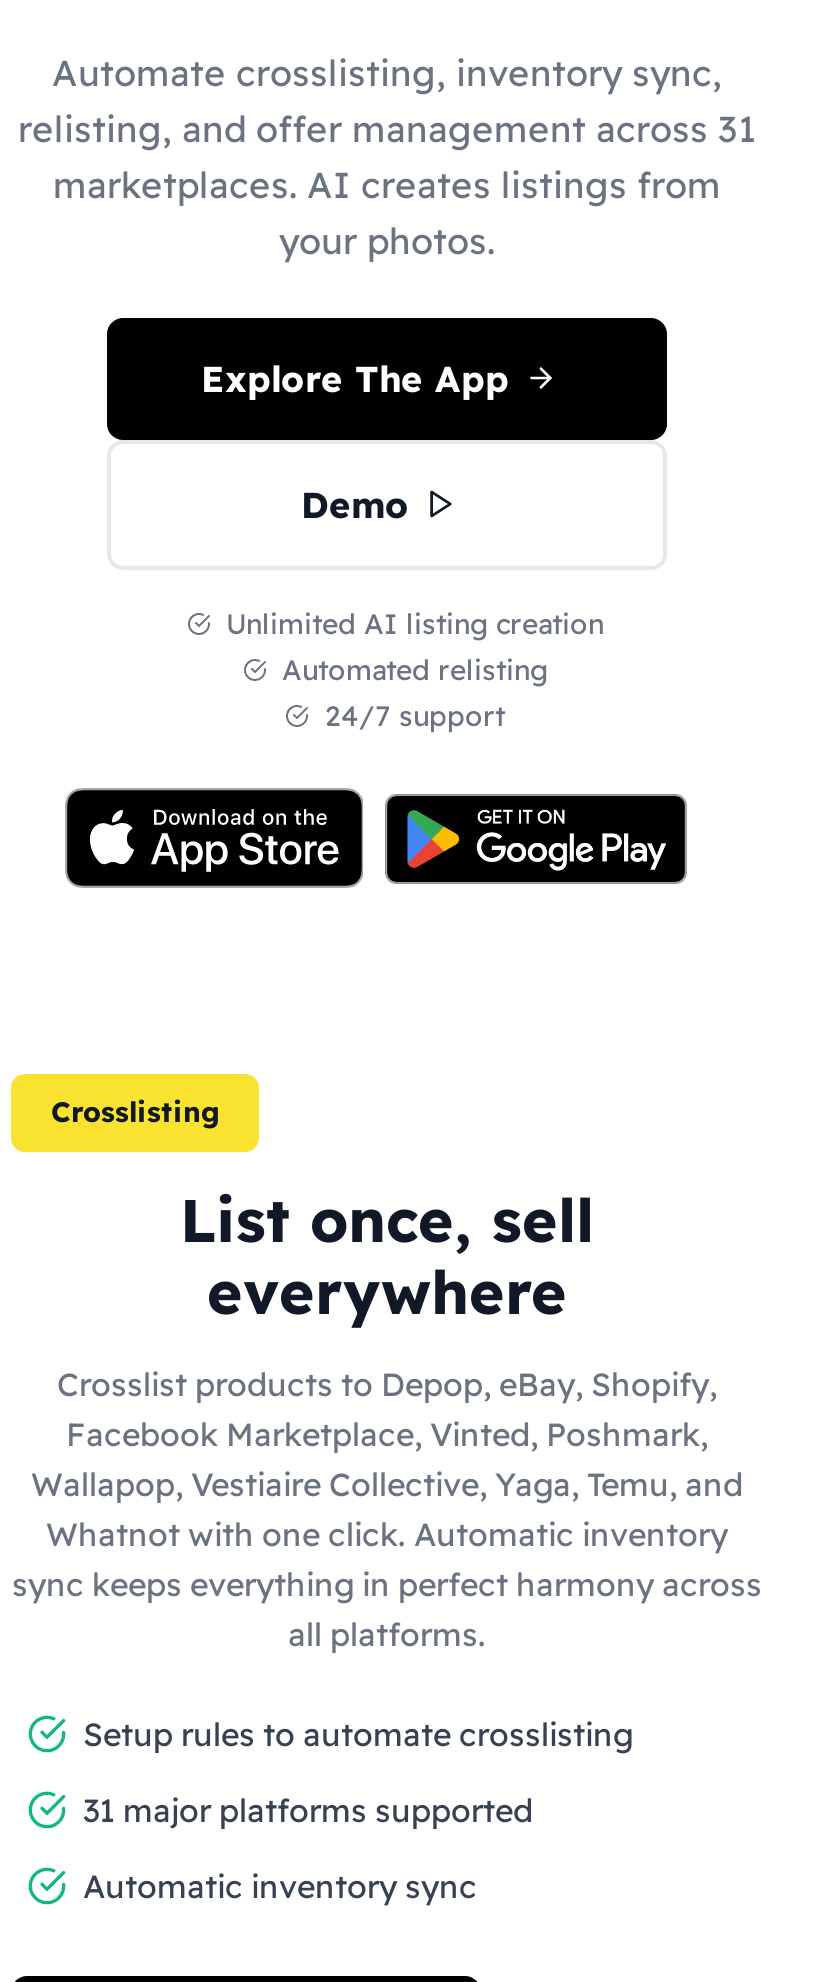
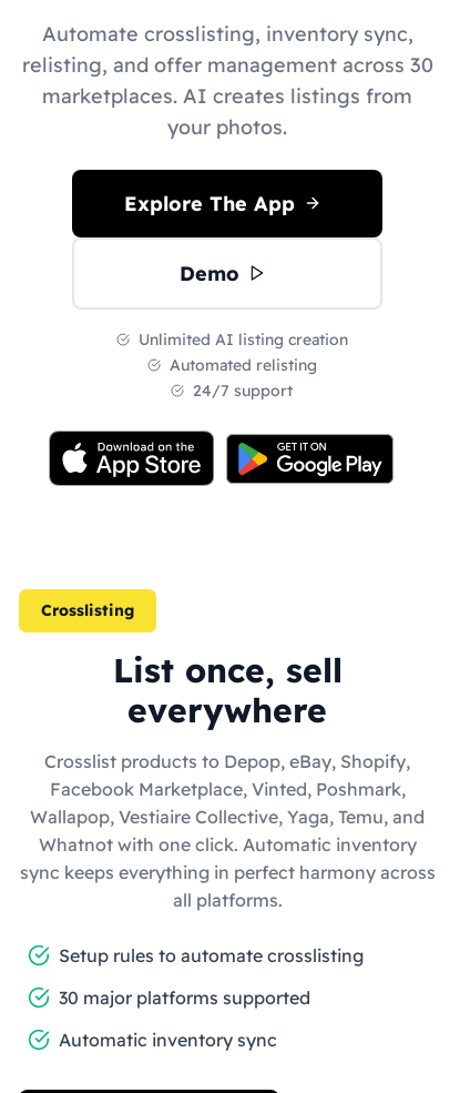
[18,105,756,151] relisting, and offer management across 31 -> [22,52,433,77] relisting, and offer management across 30
[83,1789,533,1829] 31 major platforms supported -> [59,986,310,1008] 30 major platforms supported

